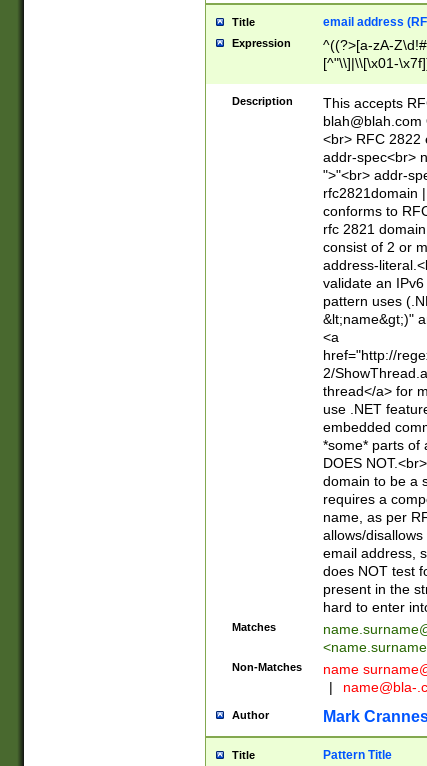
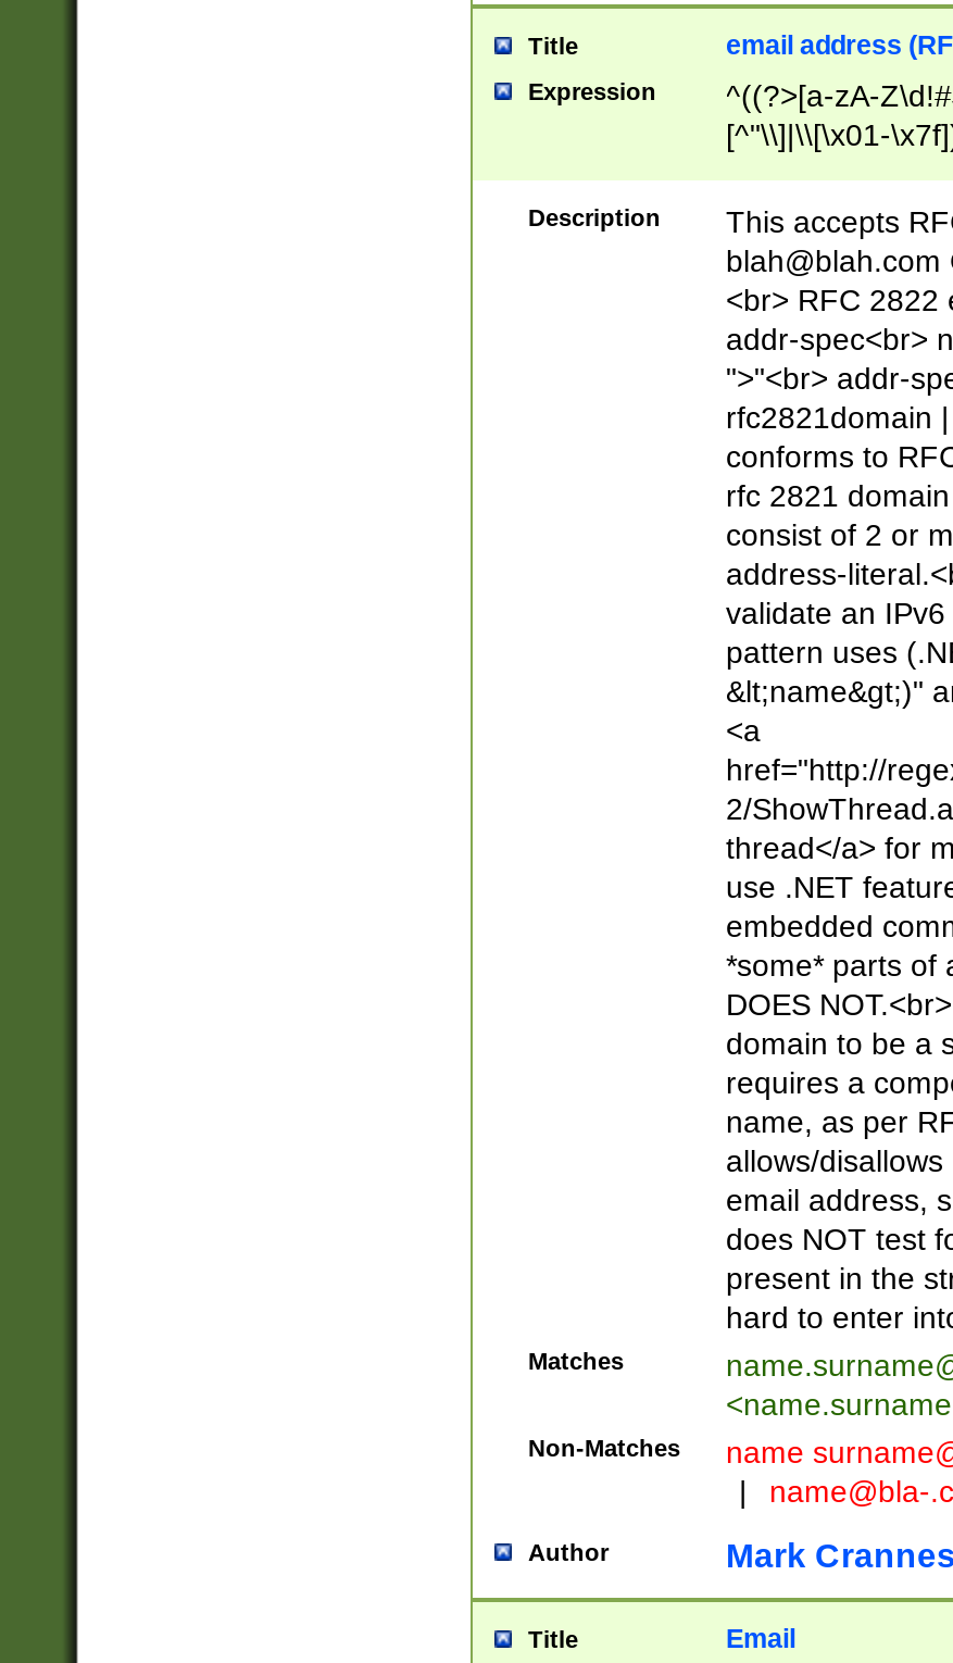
[322,748,391,762] Pattern Title -> [726,1624,795,1655] Email

